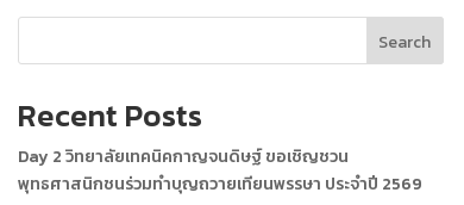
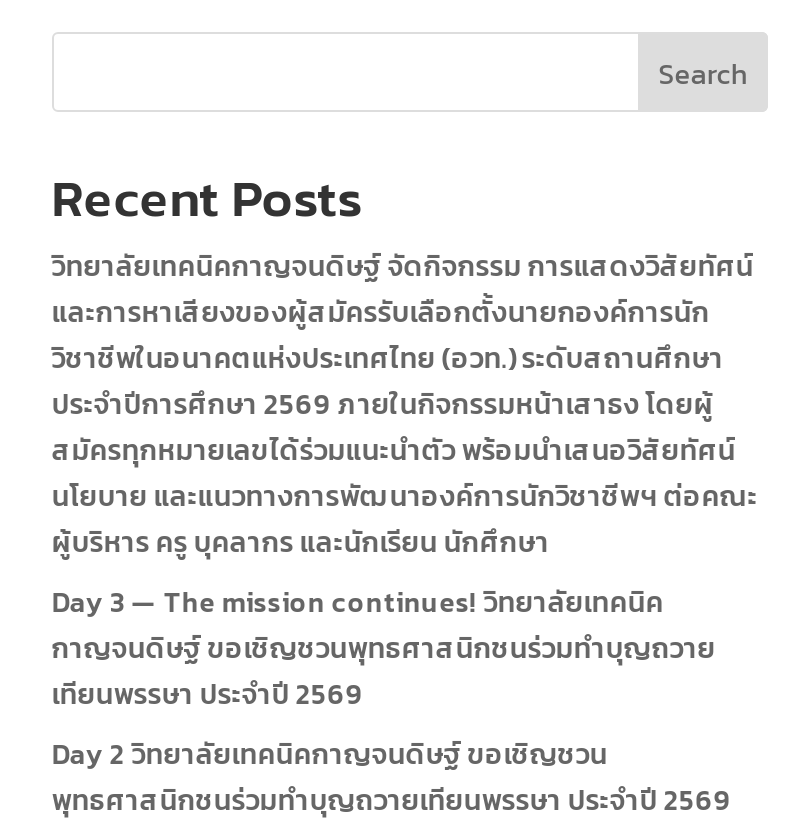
none -> [52,247,758,717] วิทยาลัยเทคนิคกาญจนดิษฐ์ จัดกิจกรรม การแสดงวิสัยทัศน์ | และการหาเสียงของผู้สมัครรับเลือกตั้งนายกองค์การนัก | วิชาชีพในอนาคตแห่งประเทศไทย (อวท.) ระดับสถานศึกษา | ประจำปีการศึกษา 2569 ภายในกิจกรรมหน้าเสาธง โดยผู้ | สมัครทุกหมายเลขได้ร่วมแนะนำตัว พร้อมนำเสนอวิสัยทัศน์ | นโยบาย และแนวทางการพัฒนาองค์การนักวิชาชีพฯ ต่อคณะ | ผู้บริหาร ครู บุคลากร และนักเรียน นักศึกษา | Day 3 — The mission continues! วิทยาลัยเทคนิค | กาญจนดิษฐ์ ขอเชิญชวนพุทธศาสนิกชนร่วมทำบุญถวาย | เทียนพรรษา ประจำปี 2569

